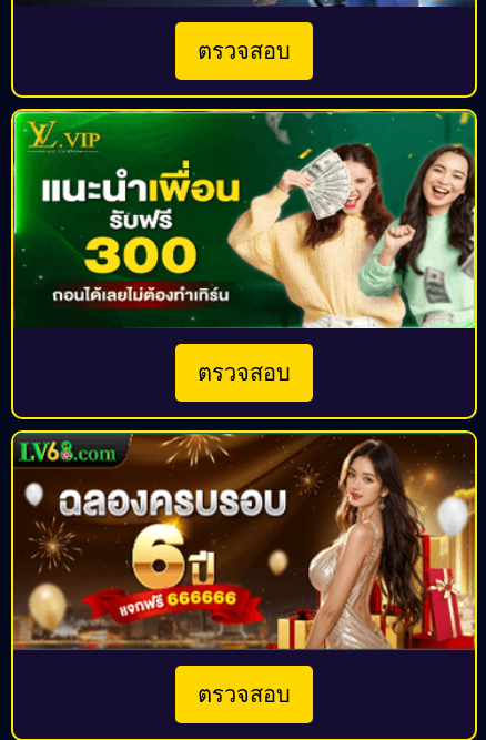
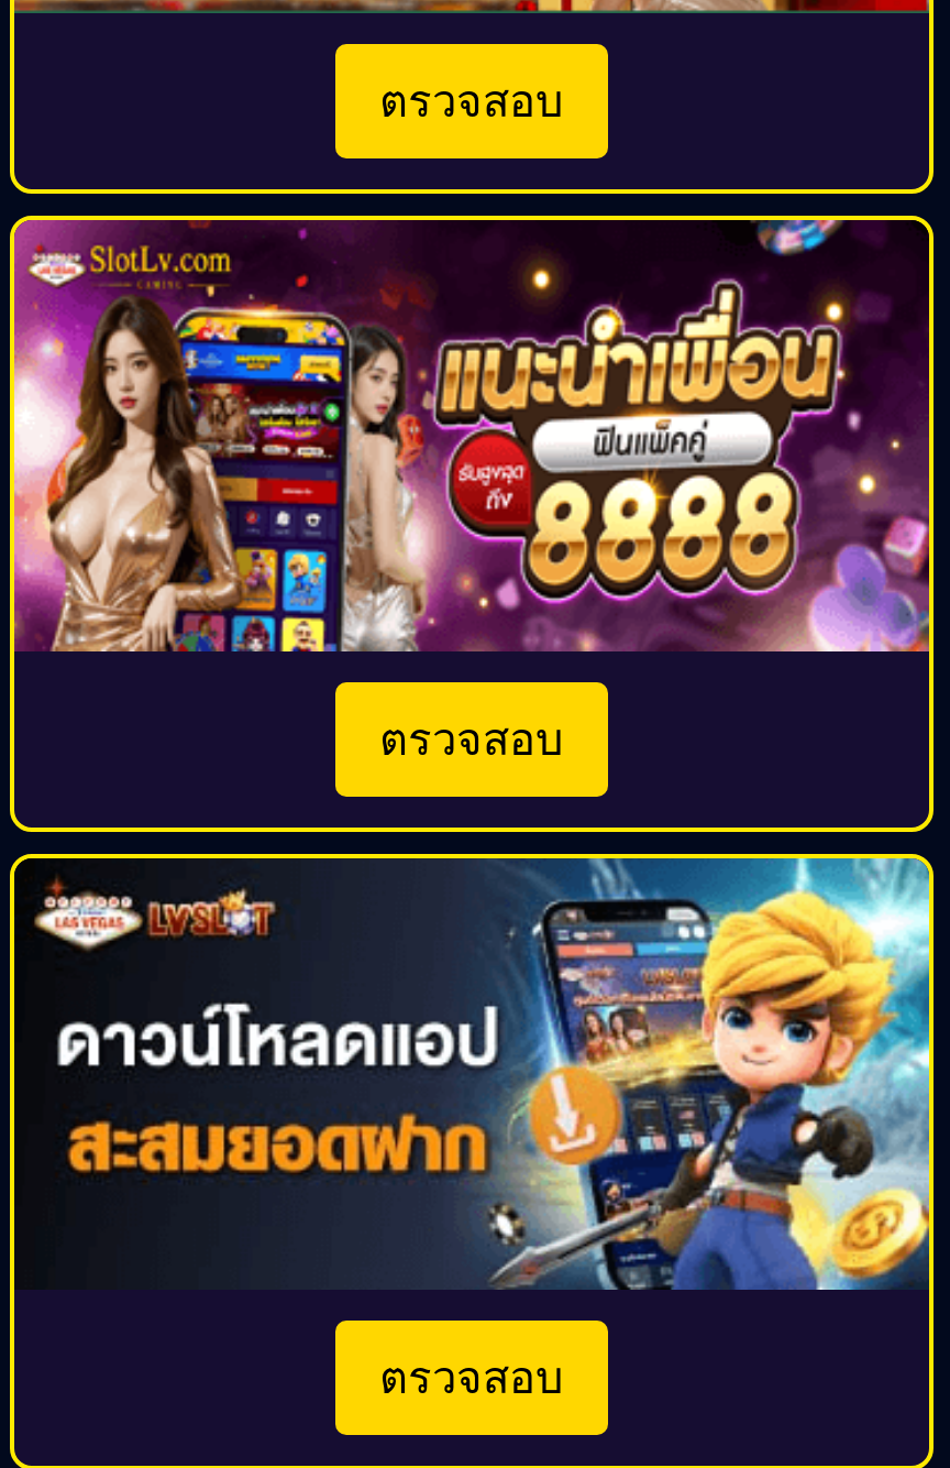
[13,110,476,330] [image] -> [12,218,931,654] [image]
[12,433,476,650] [image] -> [14,856,931,1292] [image]

